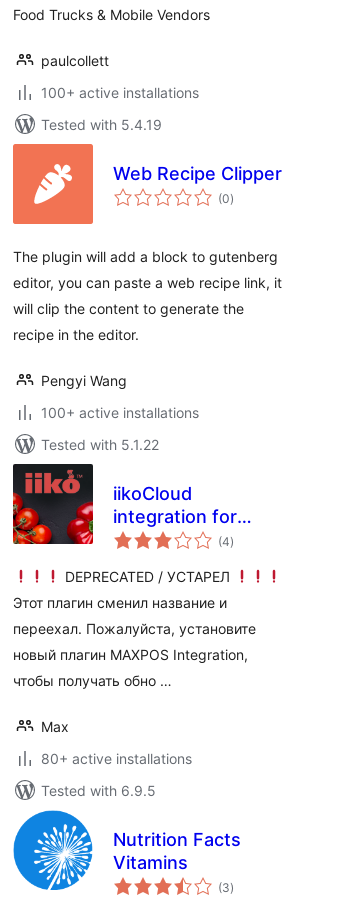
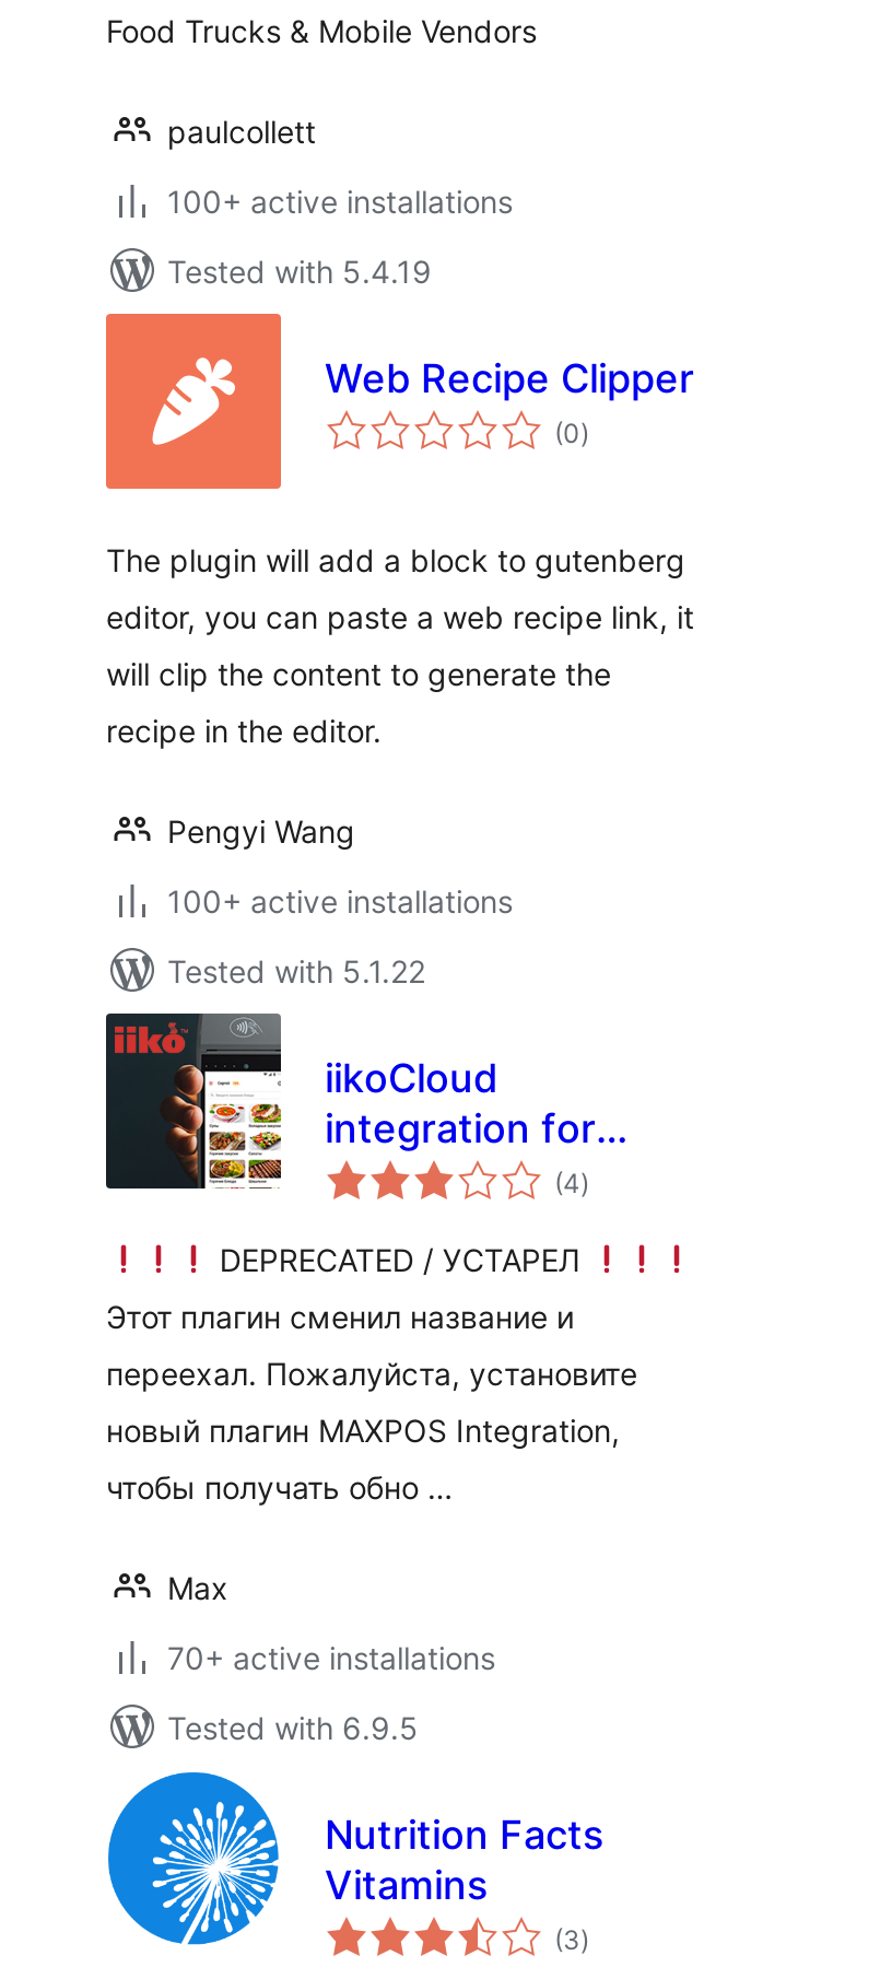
[12,463,94,545] [image] -> [104,1011,283,1191] [image]
[41,750,192,767] 80+ active installations -> [167,1639,495,1676] 70+ active installations

